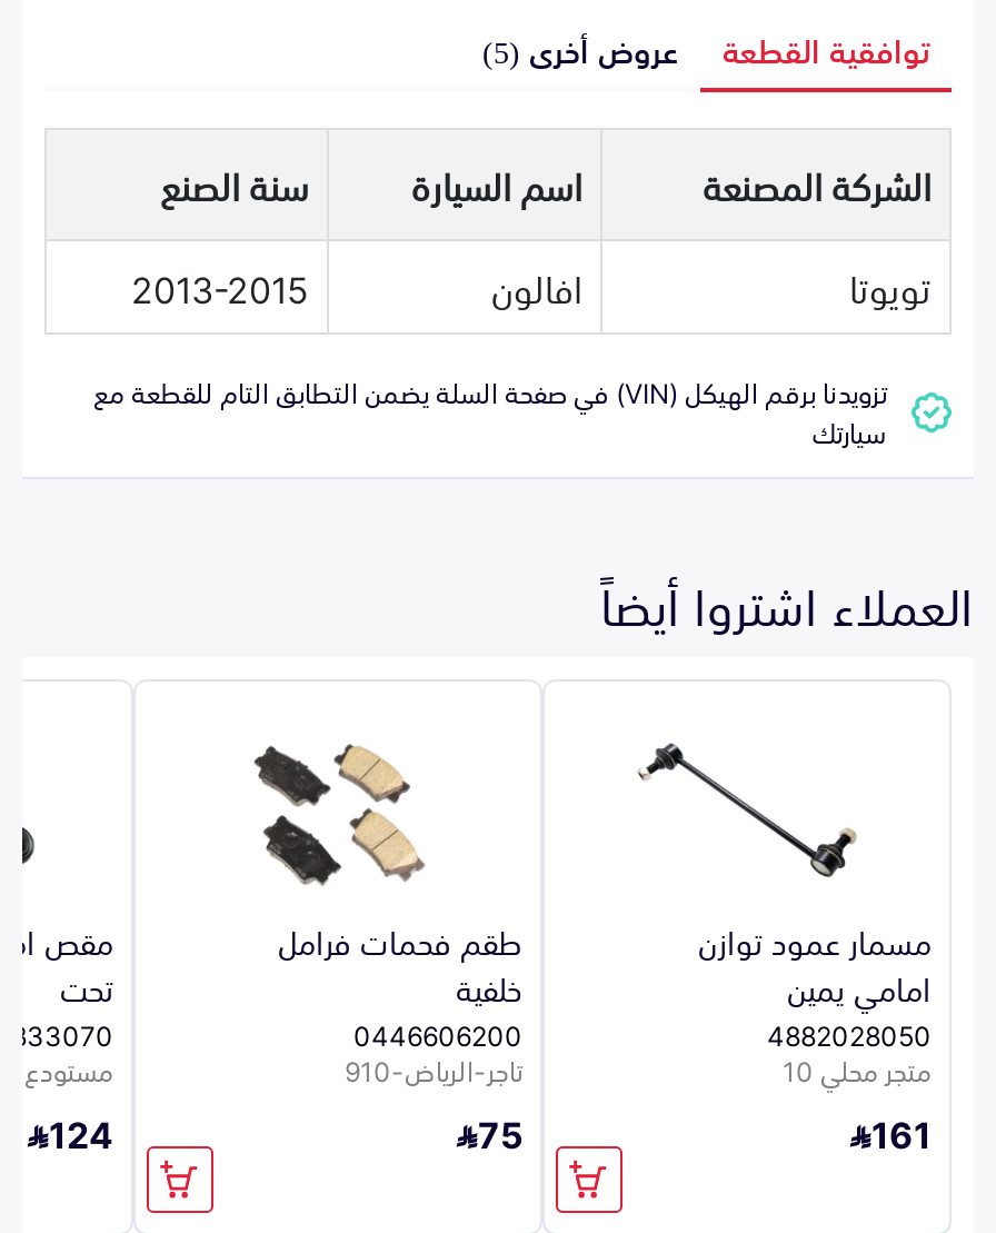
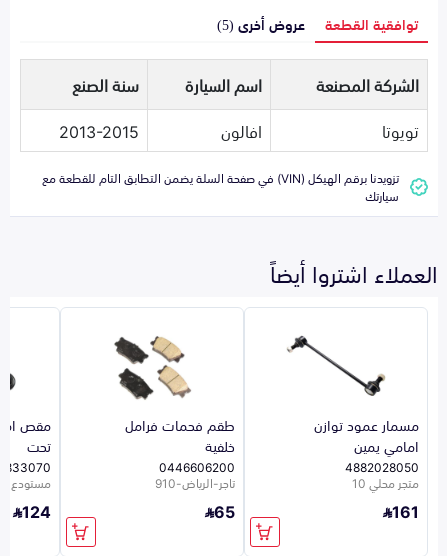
[478,1095,522,1166] 75 -> [214,494,235,526] 65

